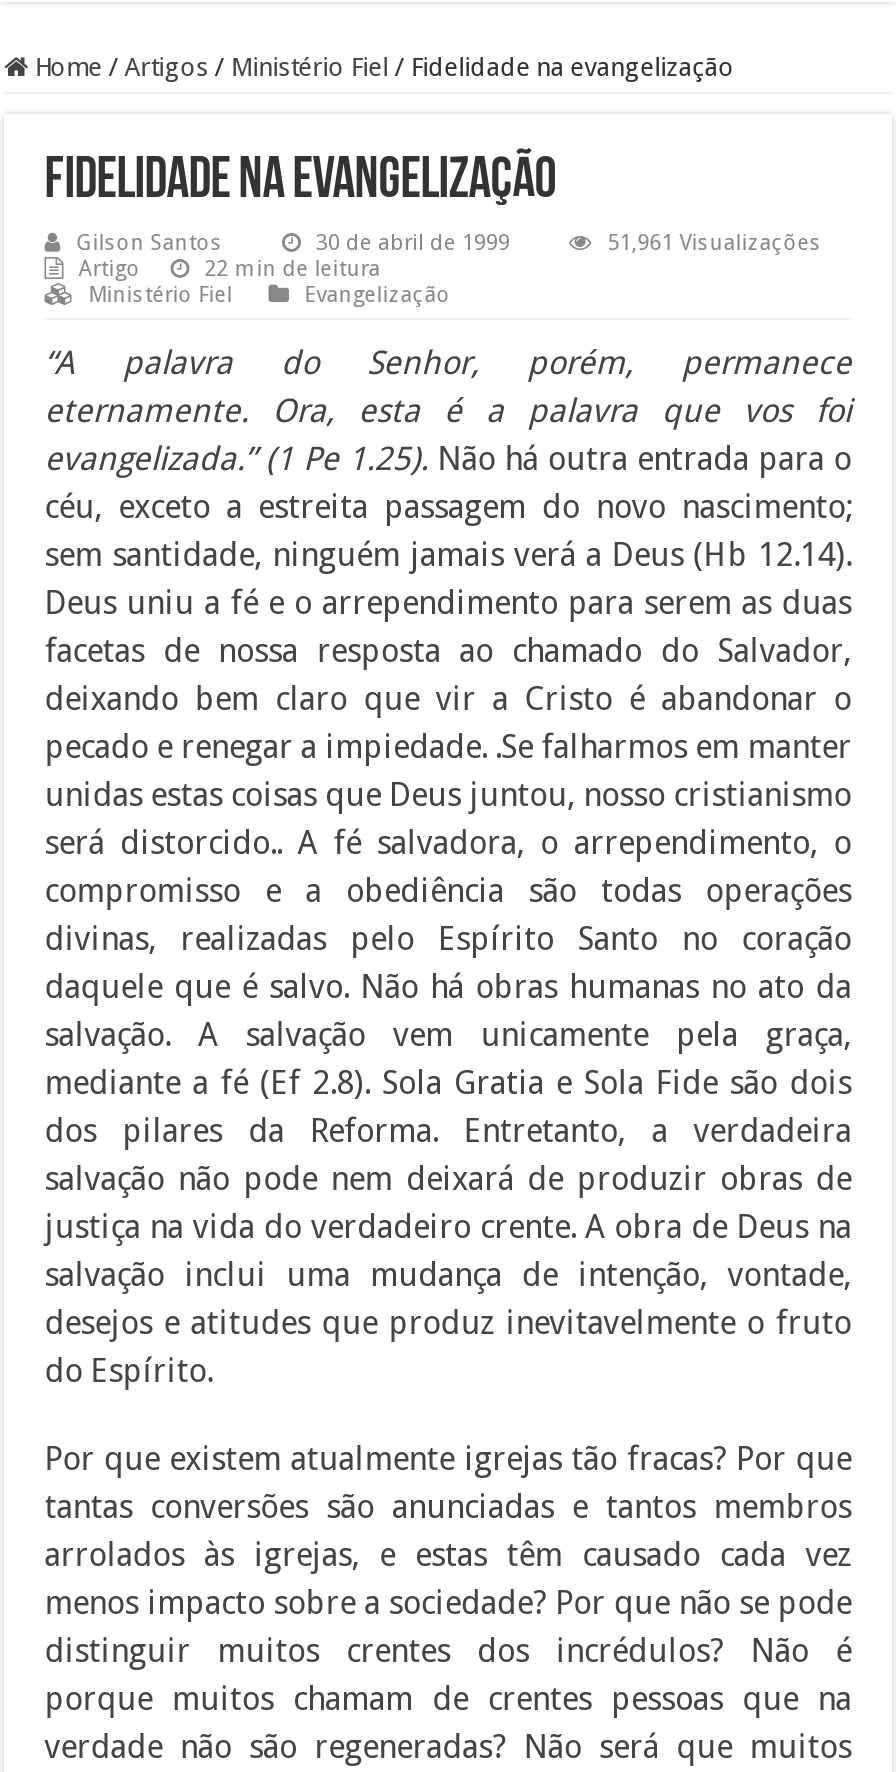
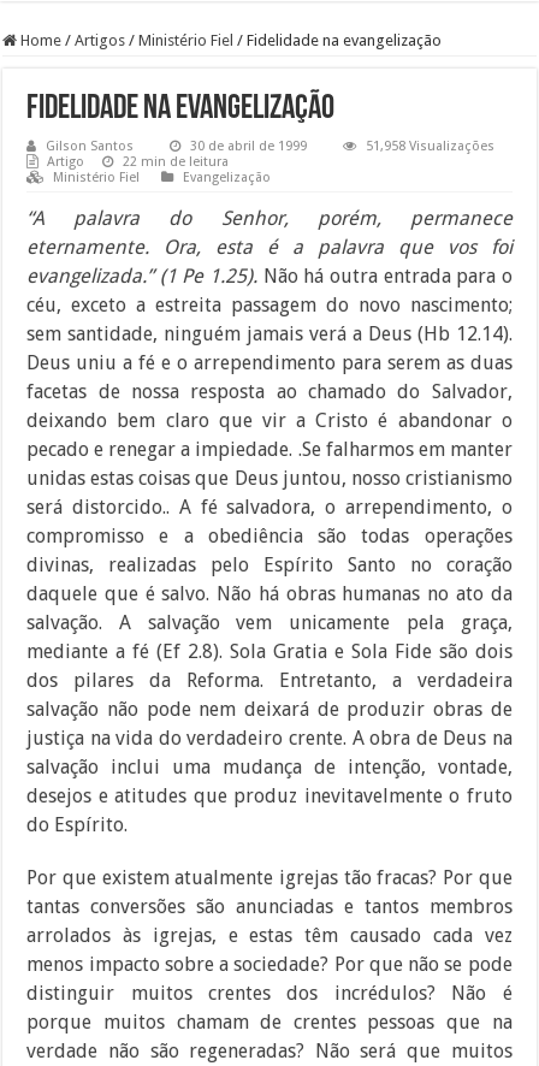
[608,230,822,256] 51,961 Visualizações -> [366,138,494,154] 51,958 Visualizações

